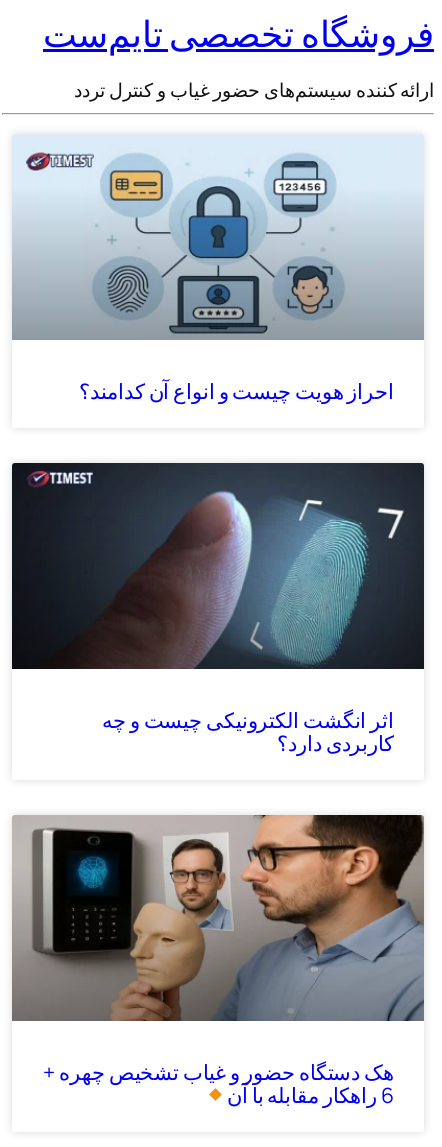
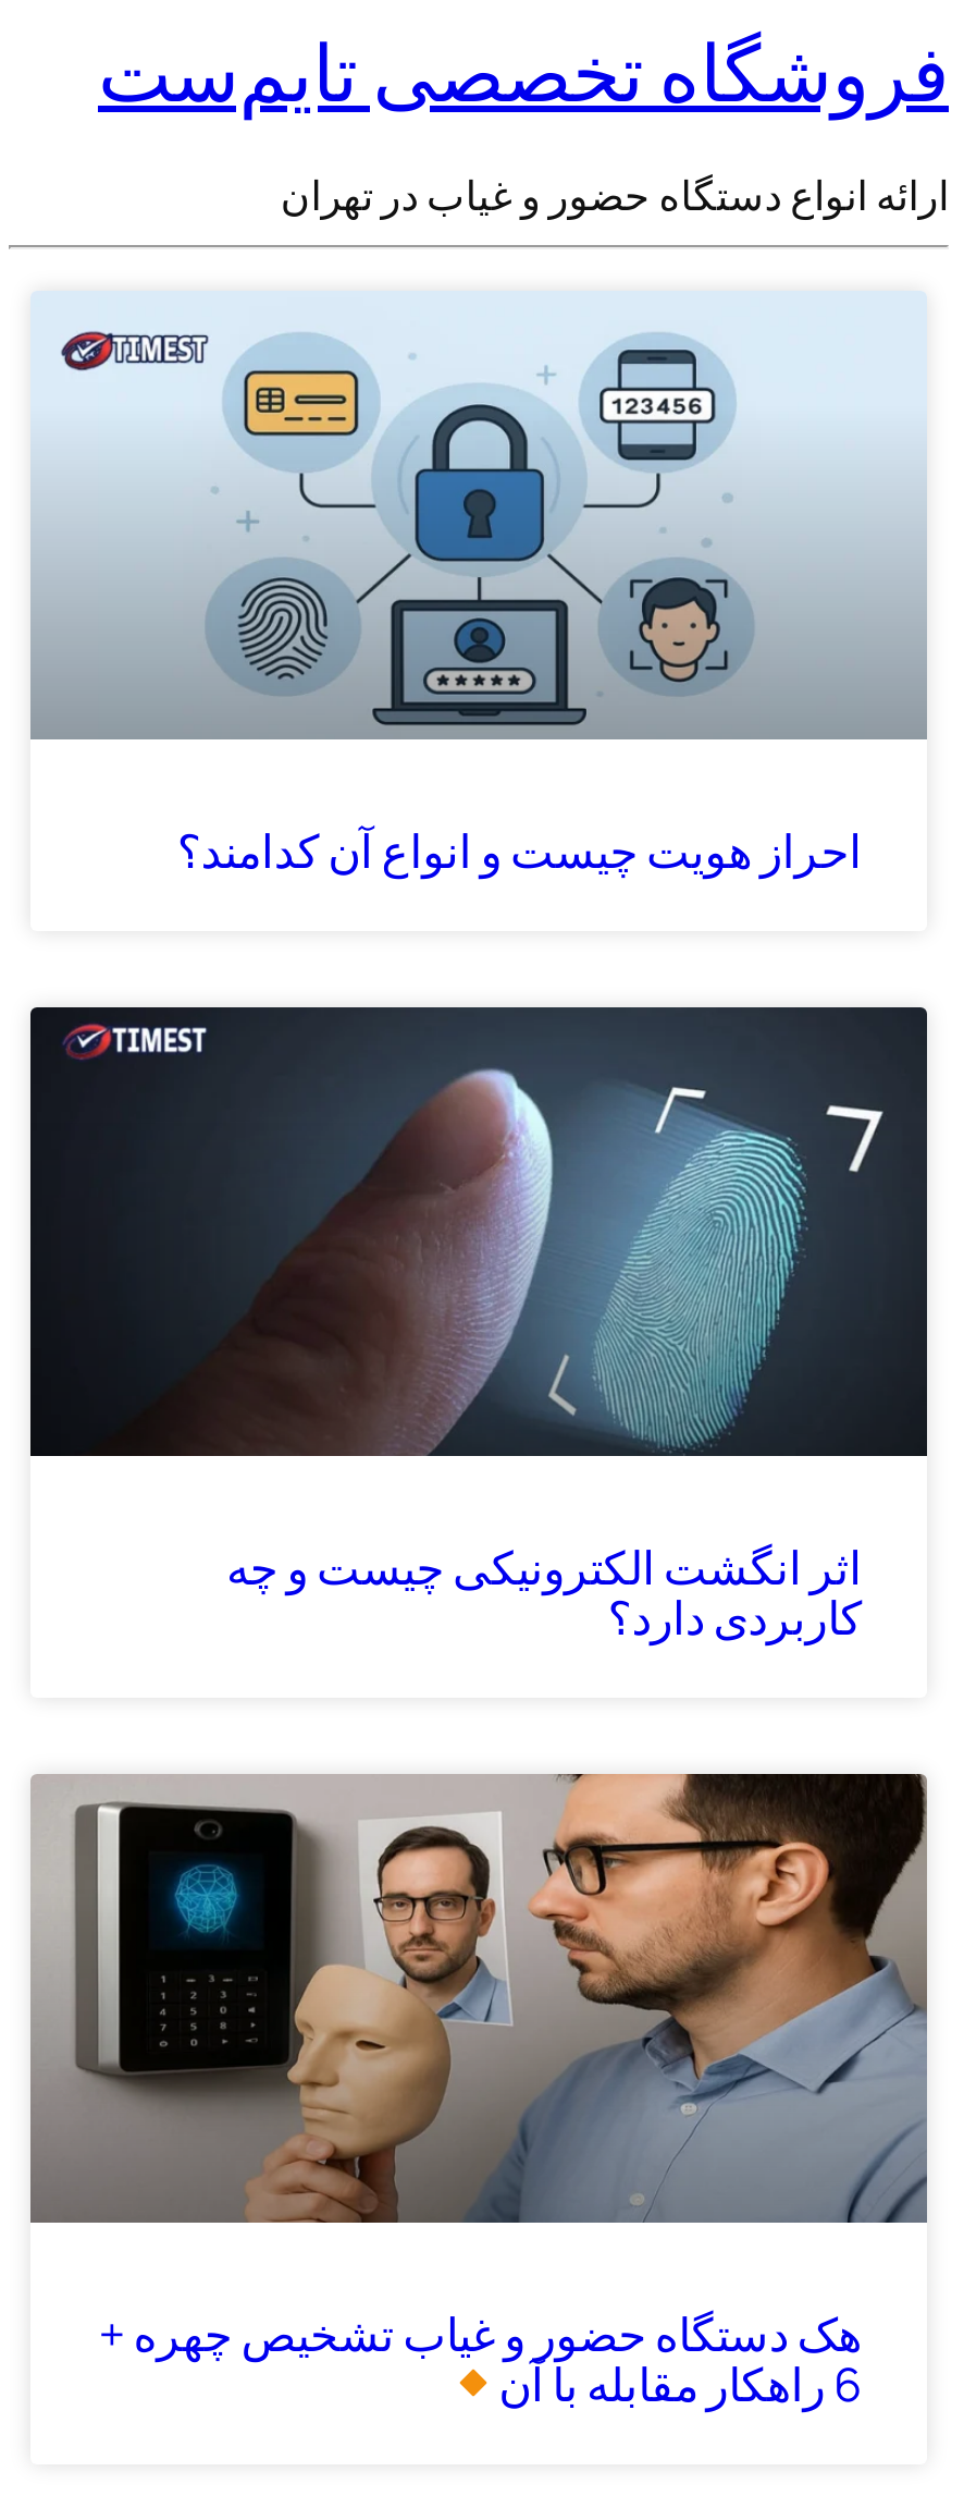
[74,77,434,103] ارائه کننده سیستم‌های حضور غیاب و کنترل تردد -> [280,167,949,224] ارائه انواع دستگاه حضور و غیاب در تهران

